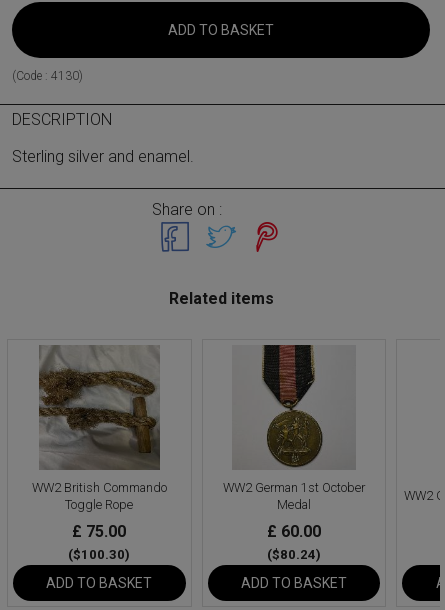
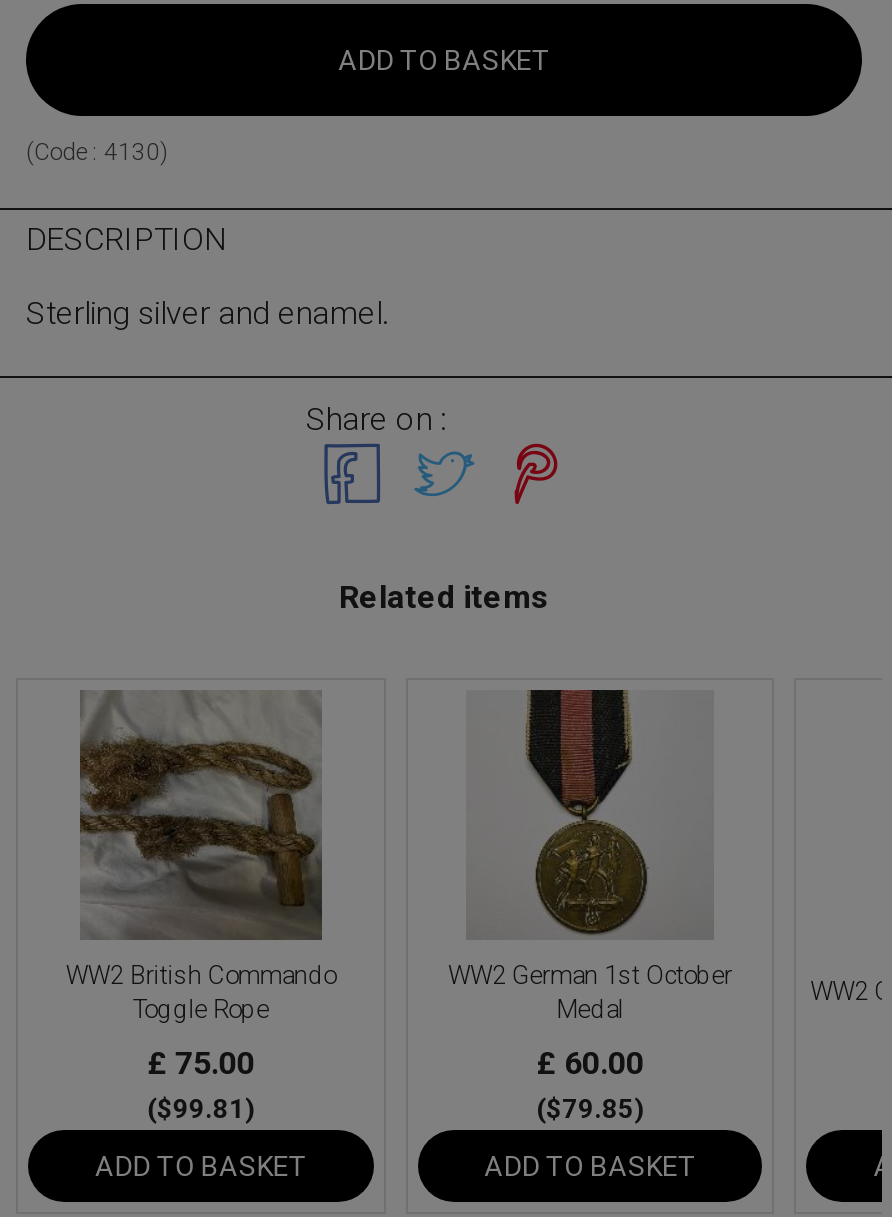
[68,547,130,562] ($100.30) -> [147,1094,255,1124] ($99.81)
[267,547,321,562] ($80.24) -> [536,1094,644,1124] ($79.85)

